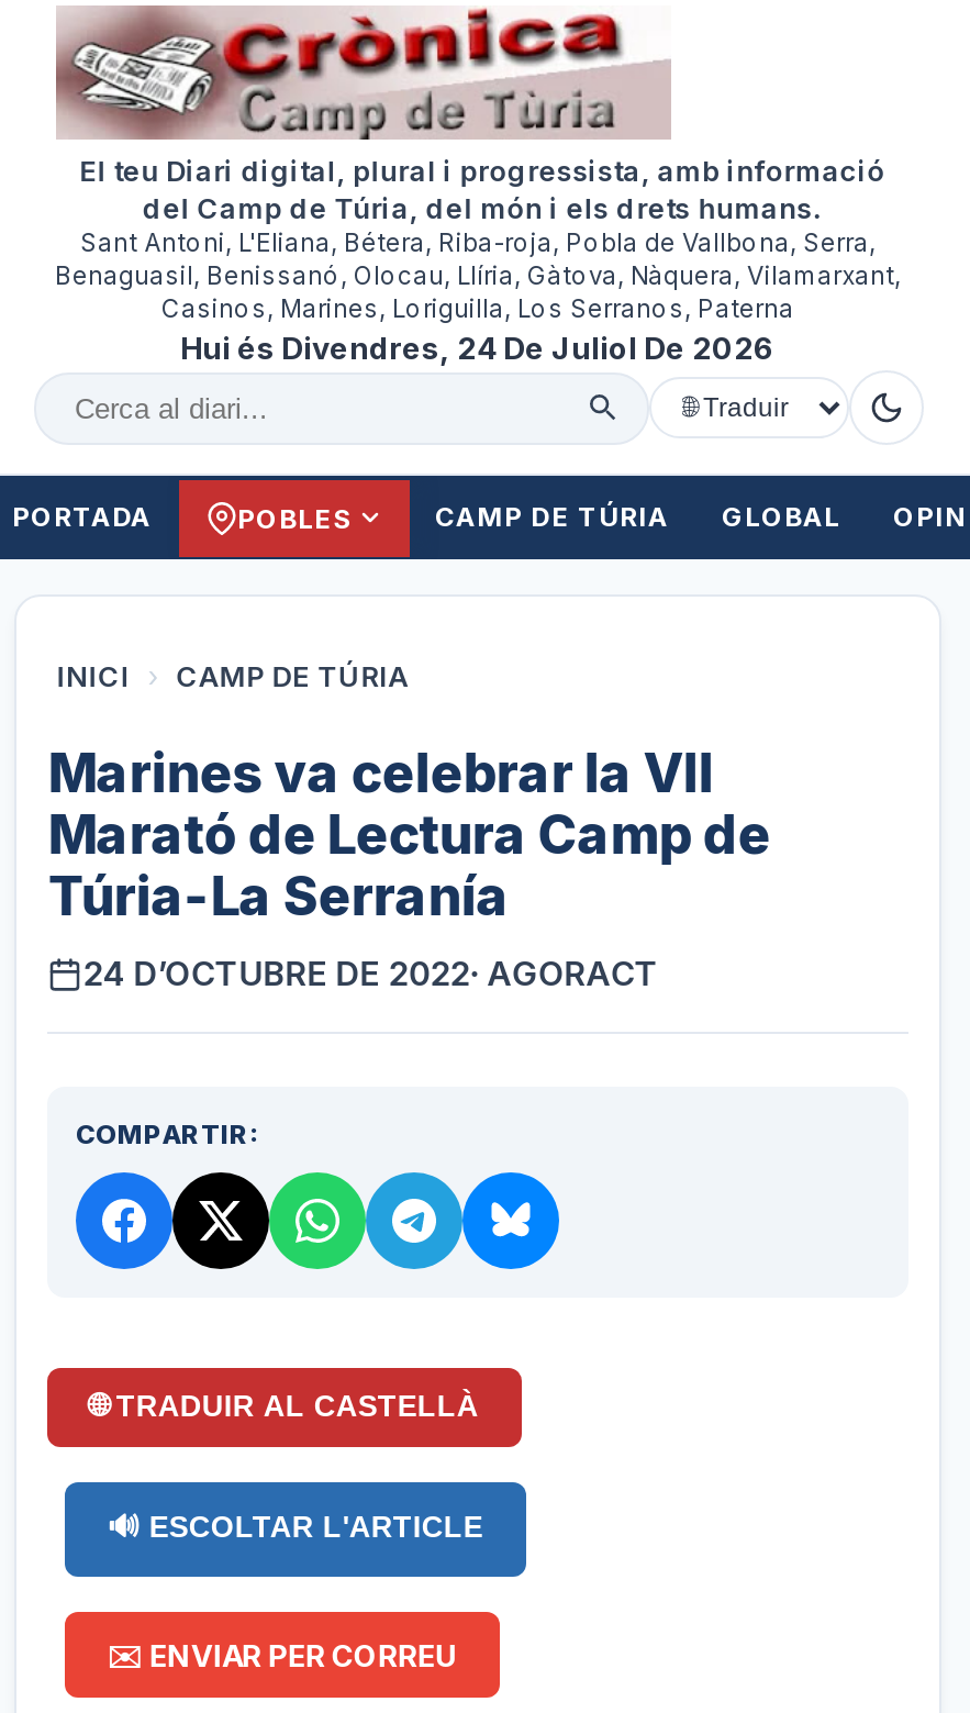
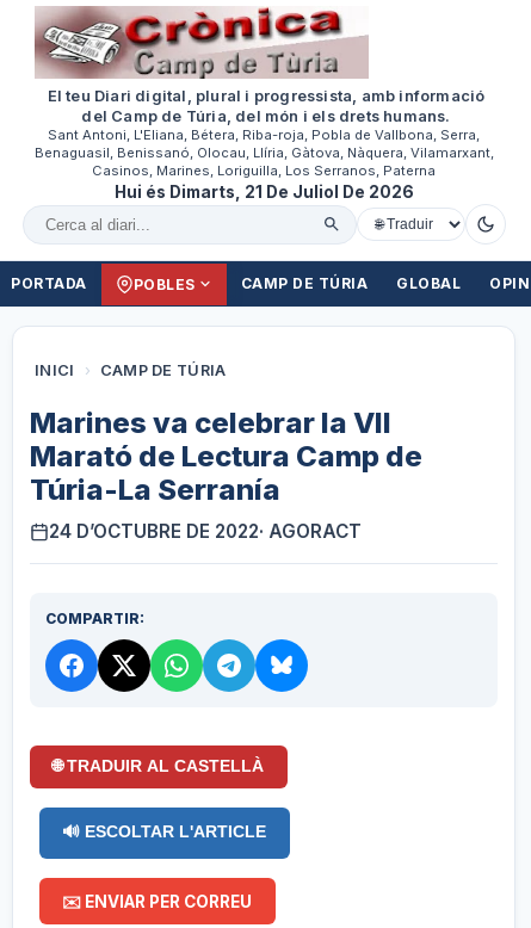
[180,332,776,367] Hui és Divendres, 24 De Juliol De 2026 -> [114,183,413,202] Hui és Dimarts, 21 De Juliol De 2026

